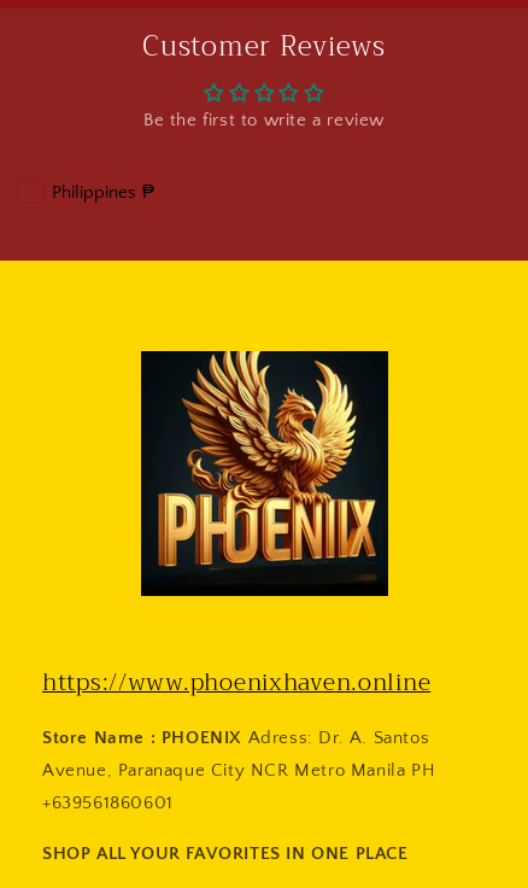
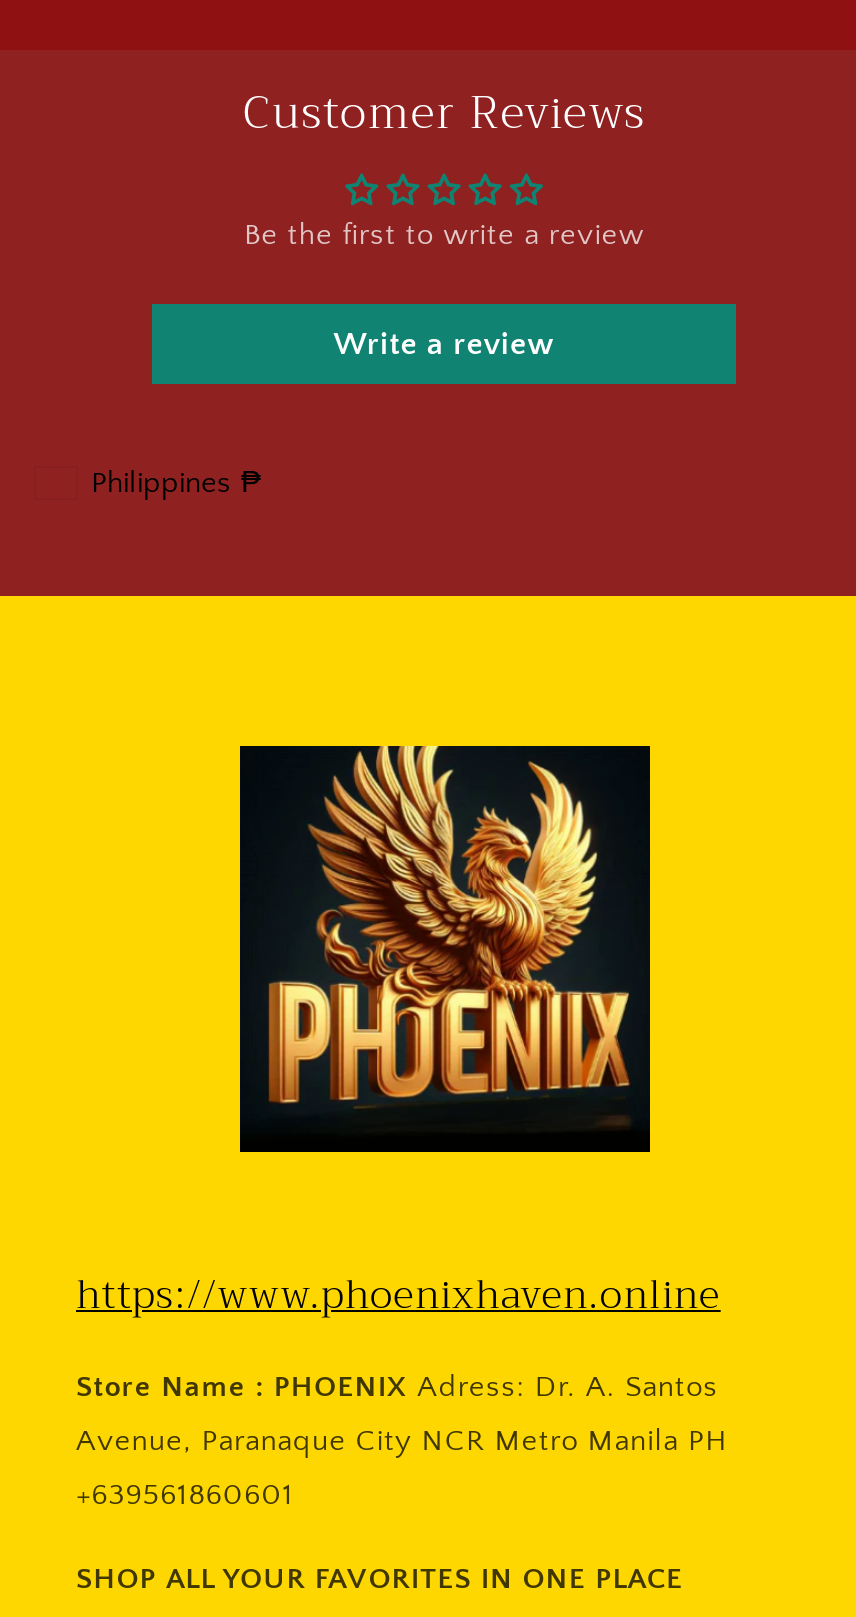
none -> [334,326,554,362] Write a review

